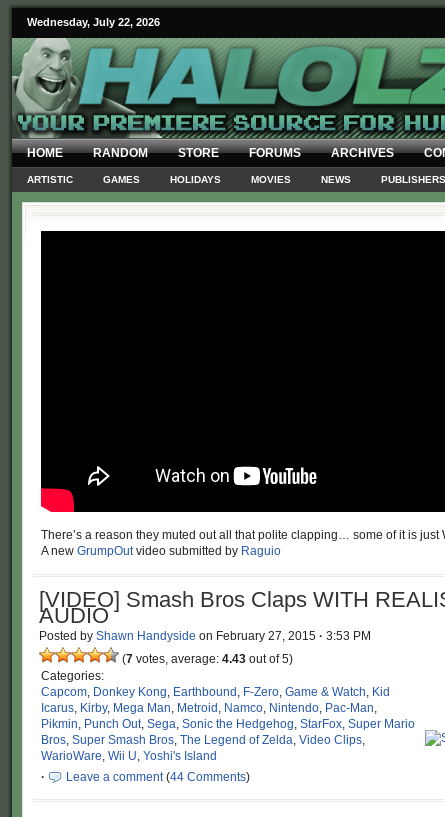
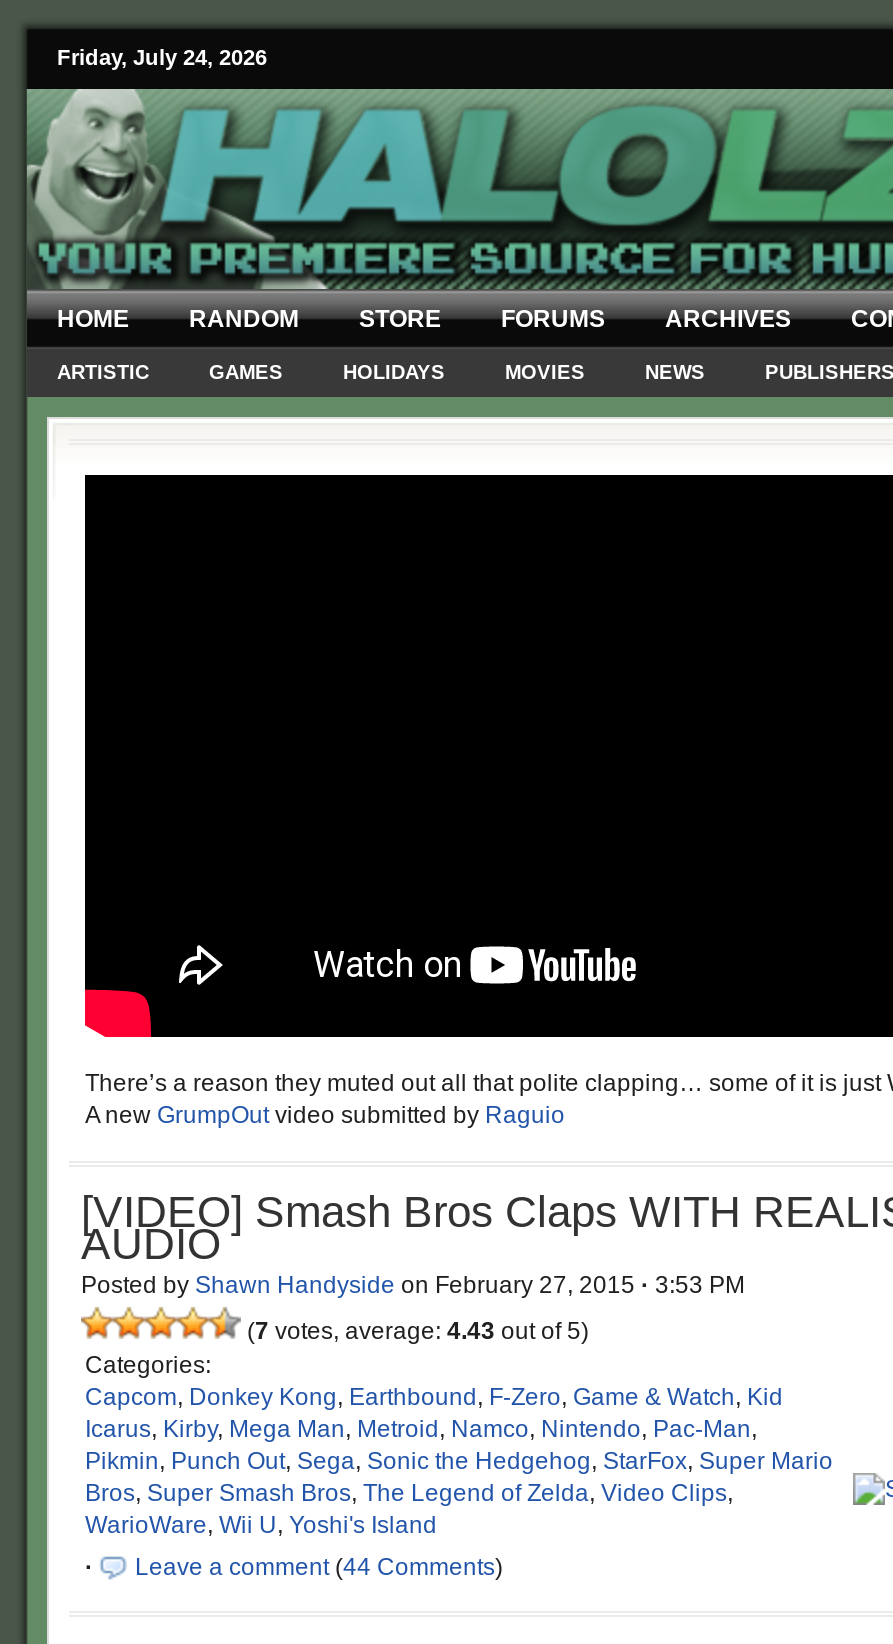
[27,16,160,28] Wednesday, July 22, 2026 -> [57,45,267,69] Friday, July 24, 2026

